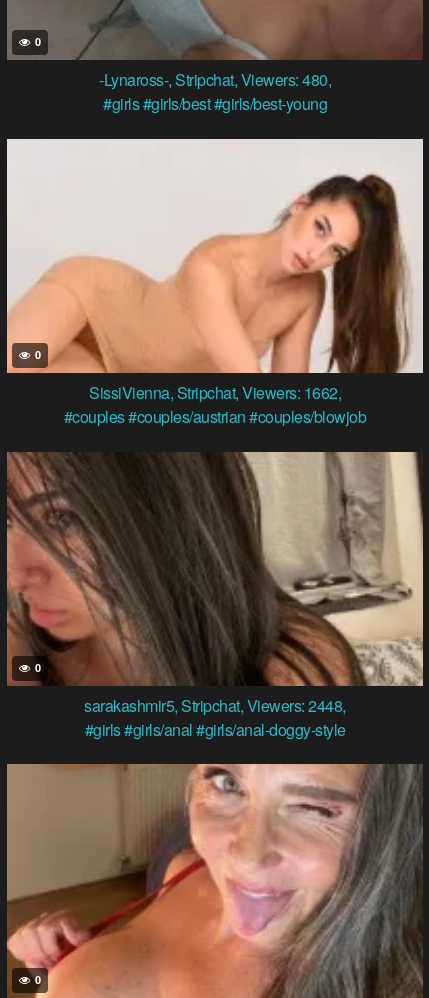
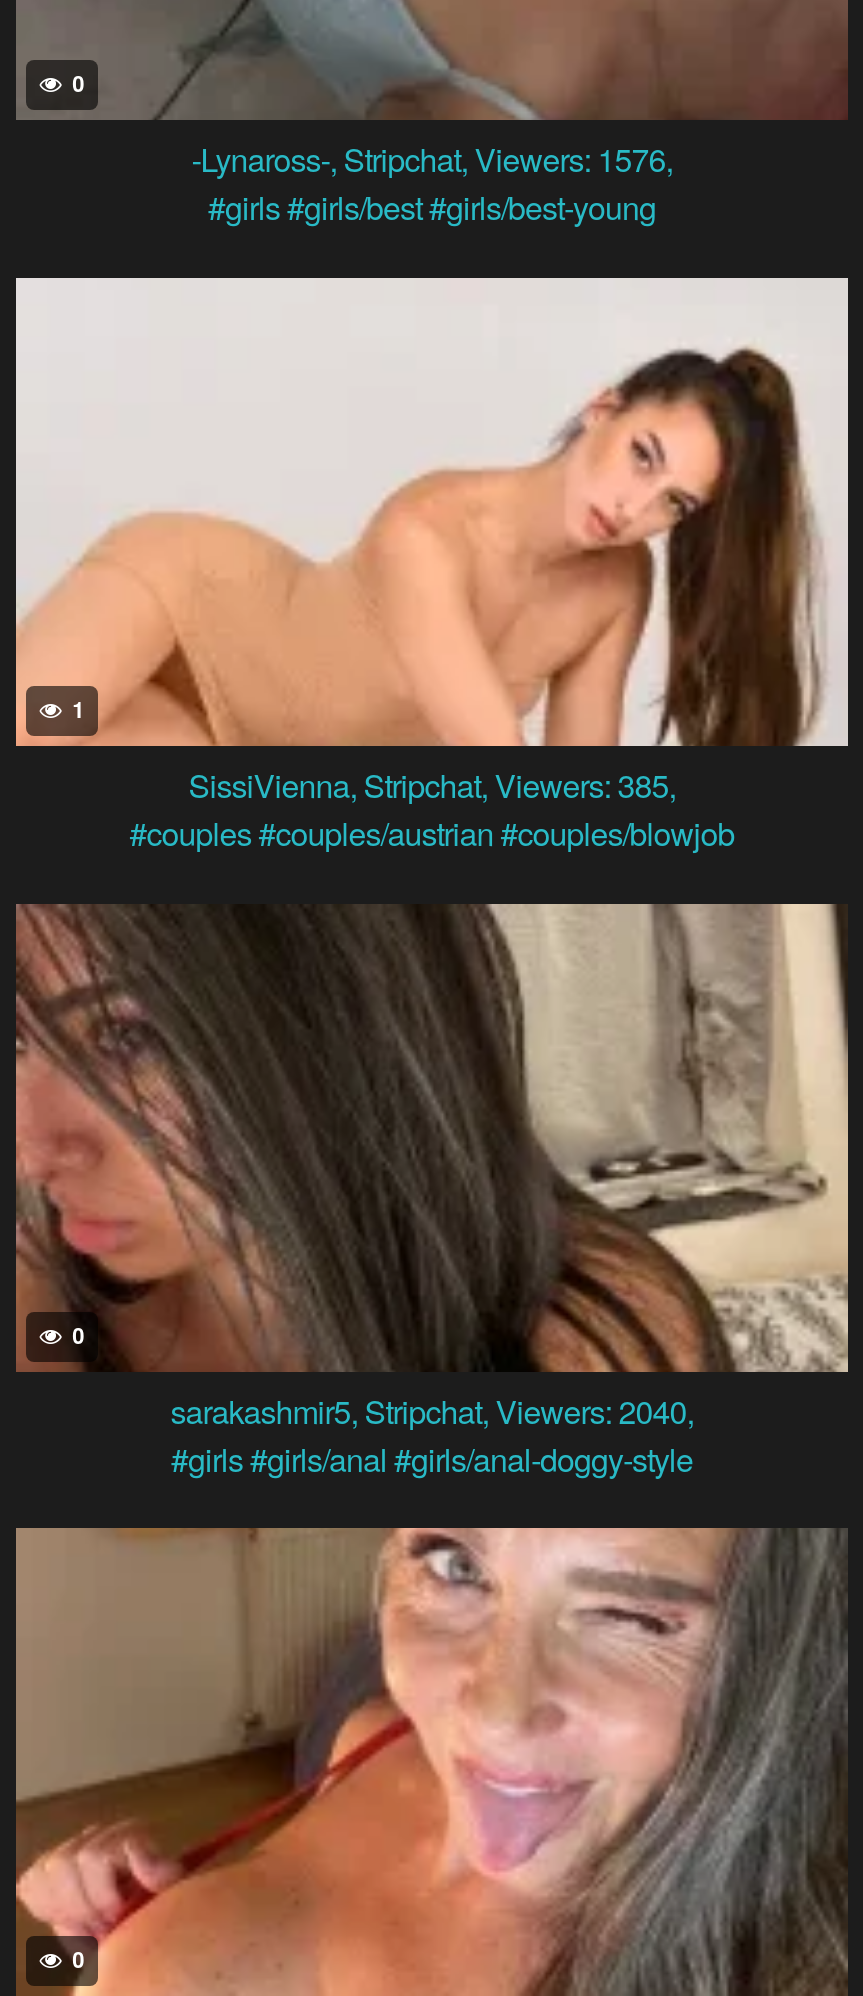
[99,68,331,91] -Lynaross-, Stripchat, Viewers: 480, -> [192,136,672,182] -Lynaross-, Stripchat, Viewers: 1576,
[32,347,41,362] 0 -> [66,694,84,724] 1
[89,381,341,404] SissiVienna, Stripchat, Viewers: 1662, -> [188,762,676,808] SissiVienna, Stripchat, Viewers: 385,
[84,694,346,717] sarakashmir5, Stripchat, Viewers: 2448, -> [170,1387,694,1433] sarakashmir5, Stripchat, Viewers: 2040,

